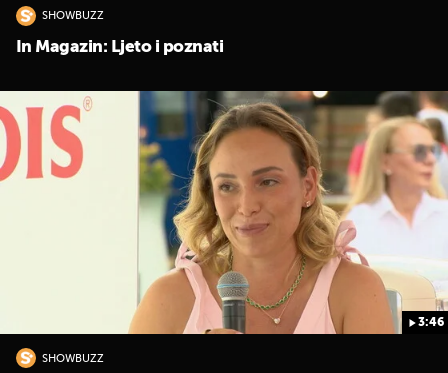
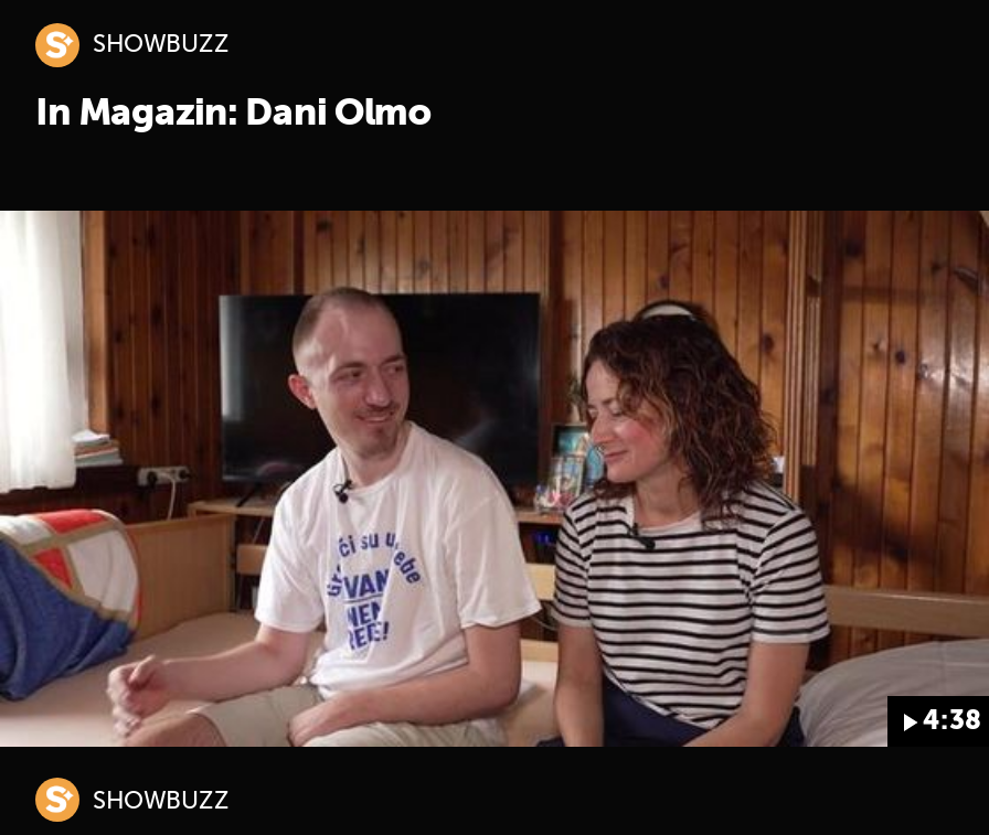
[16,39,223,56] In Magazin: Ljeto i poznati -> [35,95,431,133] In Magazin: Dani Olmo
[3,90,445,335] [image] | 3:46 -> [7,211,982,749] [image] | 4:38

